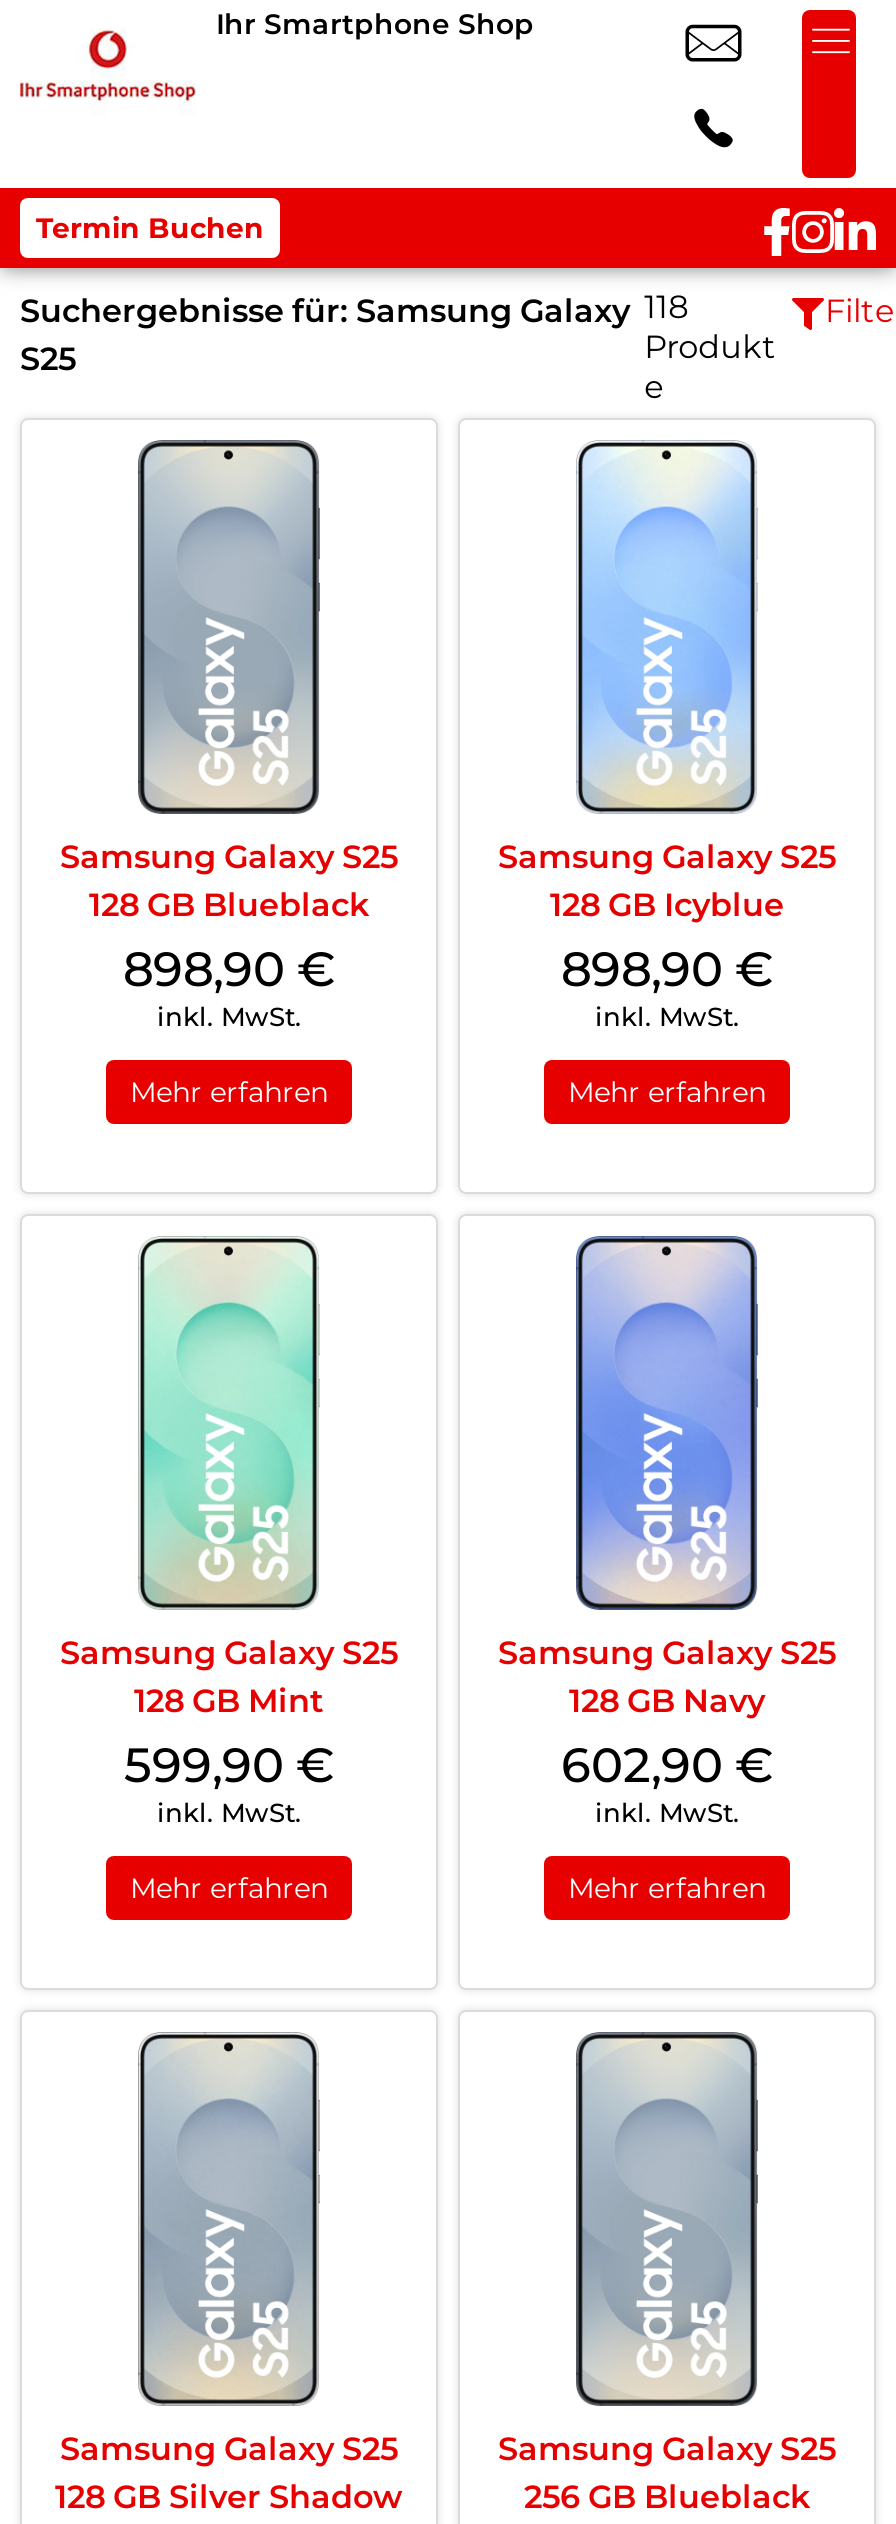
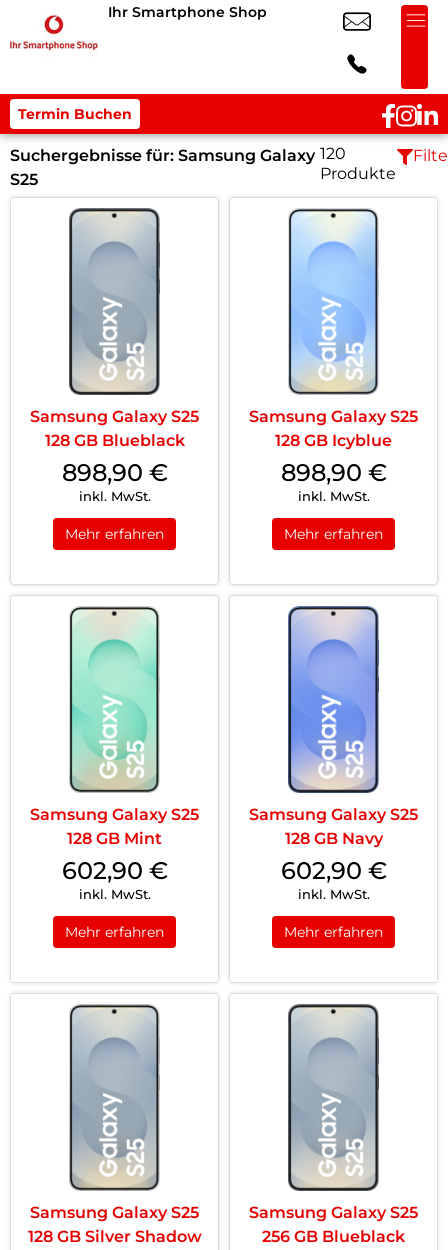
[644,288,776,406] 118 | Produkt | e -> [320,144,396,183] 120 | Produkte
[124,1736,334,1794] 599,90 € -> [61,856,167,885] 602,90 €

